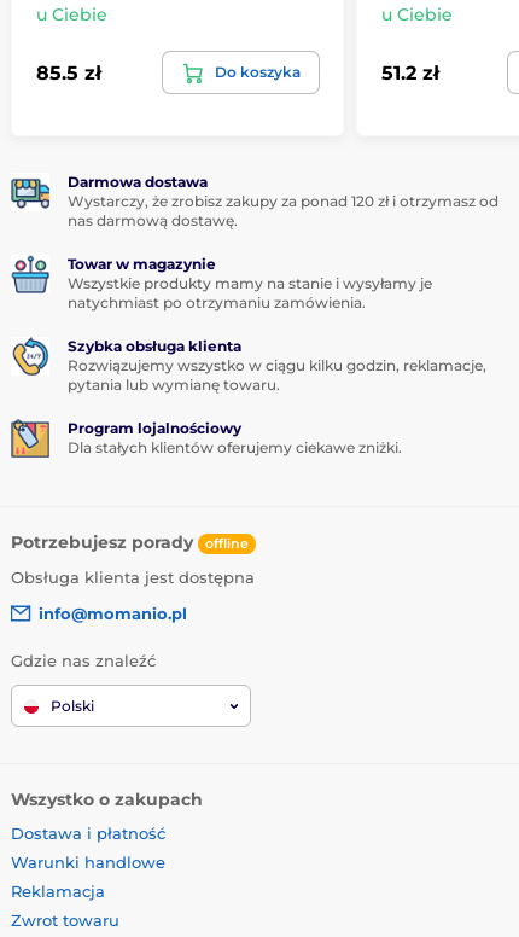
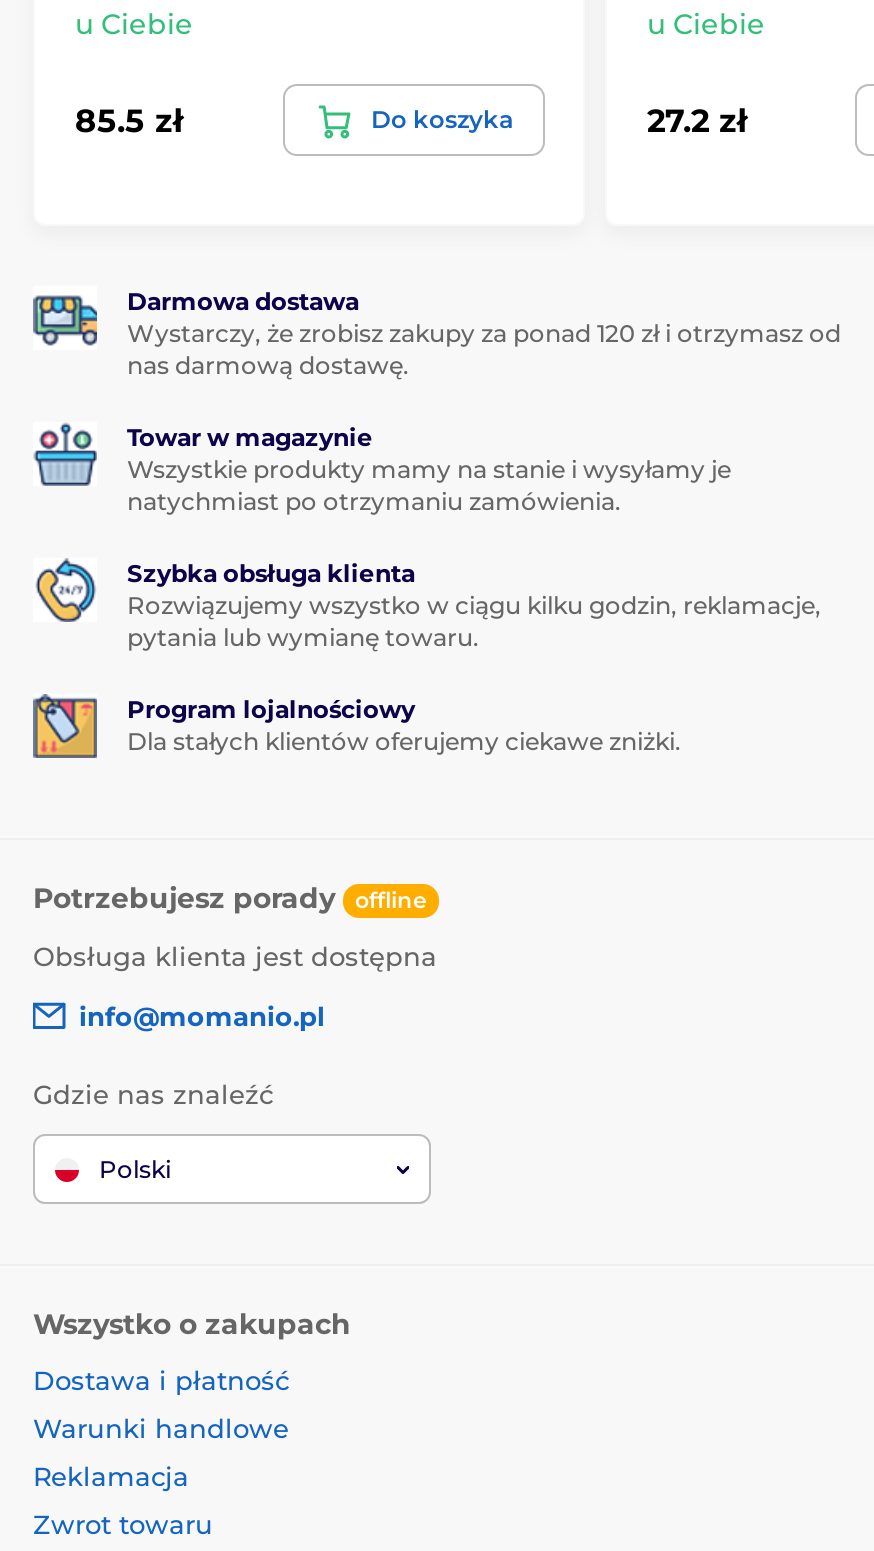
[381,61,439,84] 51.2 zł -> [647,101,747,139] 27.2 zł

